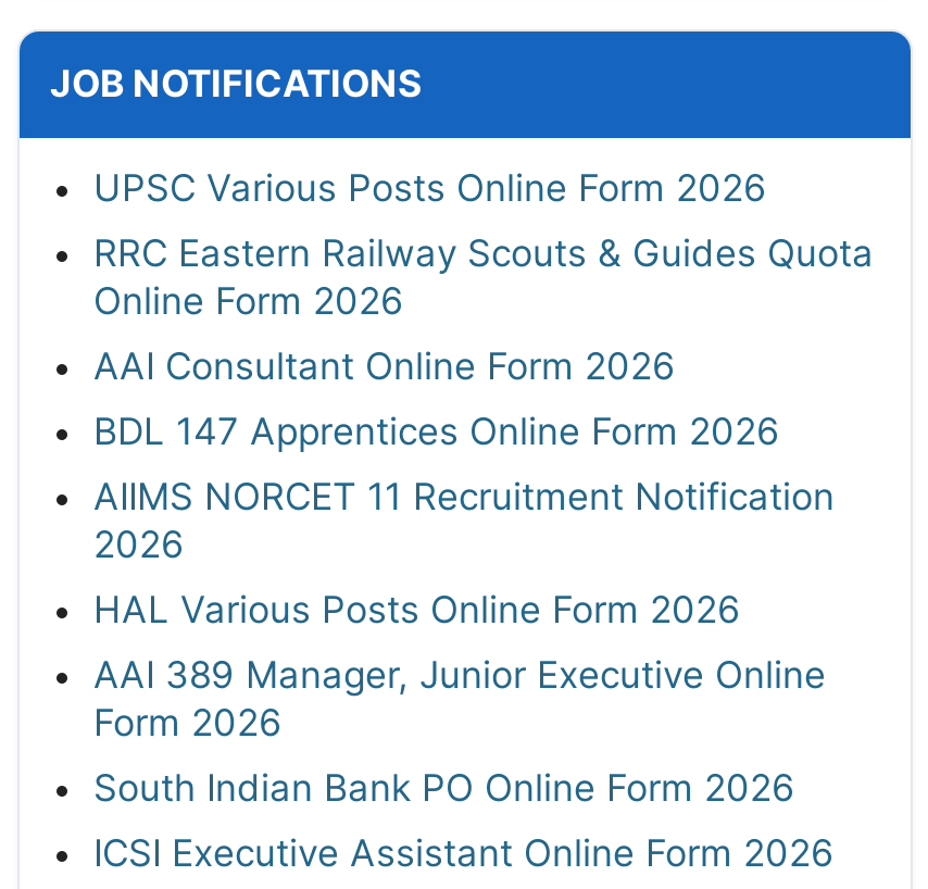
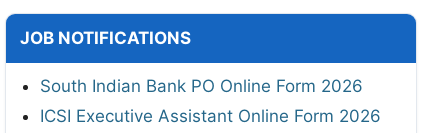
[93,166,874,745] UPSC Various Posts Online Form 2026 | RRC Eastern Railway Scouts & Guides Quota | Online Form 2026 | AAI Consultant Online Form 2026 | BDL 147 Apprentices Online Form 2026 | AIIMS NORCET 11 Recruitment Notification | 2026 | HAL Various Posts Online Form 2026 | AAI 389 Manager, Junior Executive Online | Form 2026 -> none

